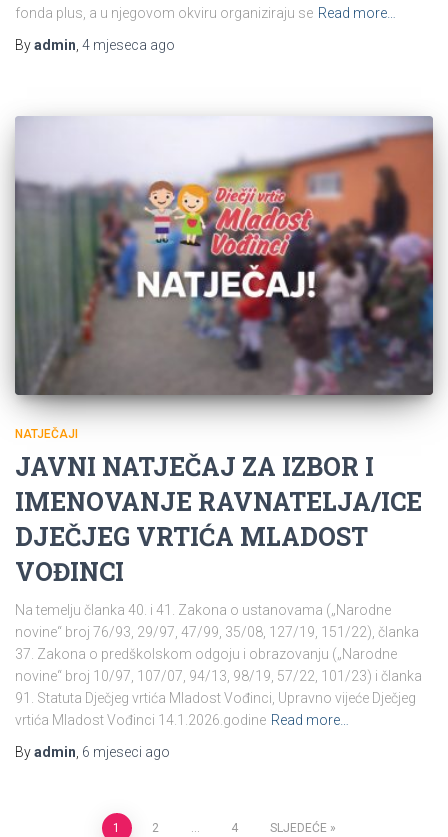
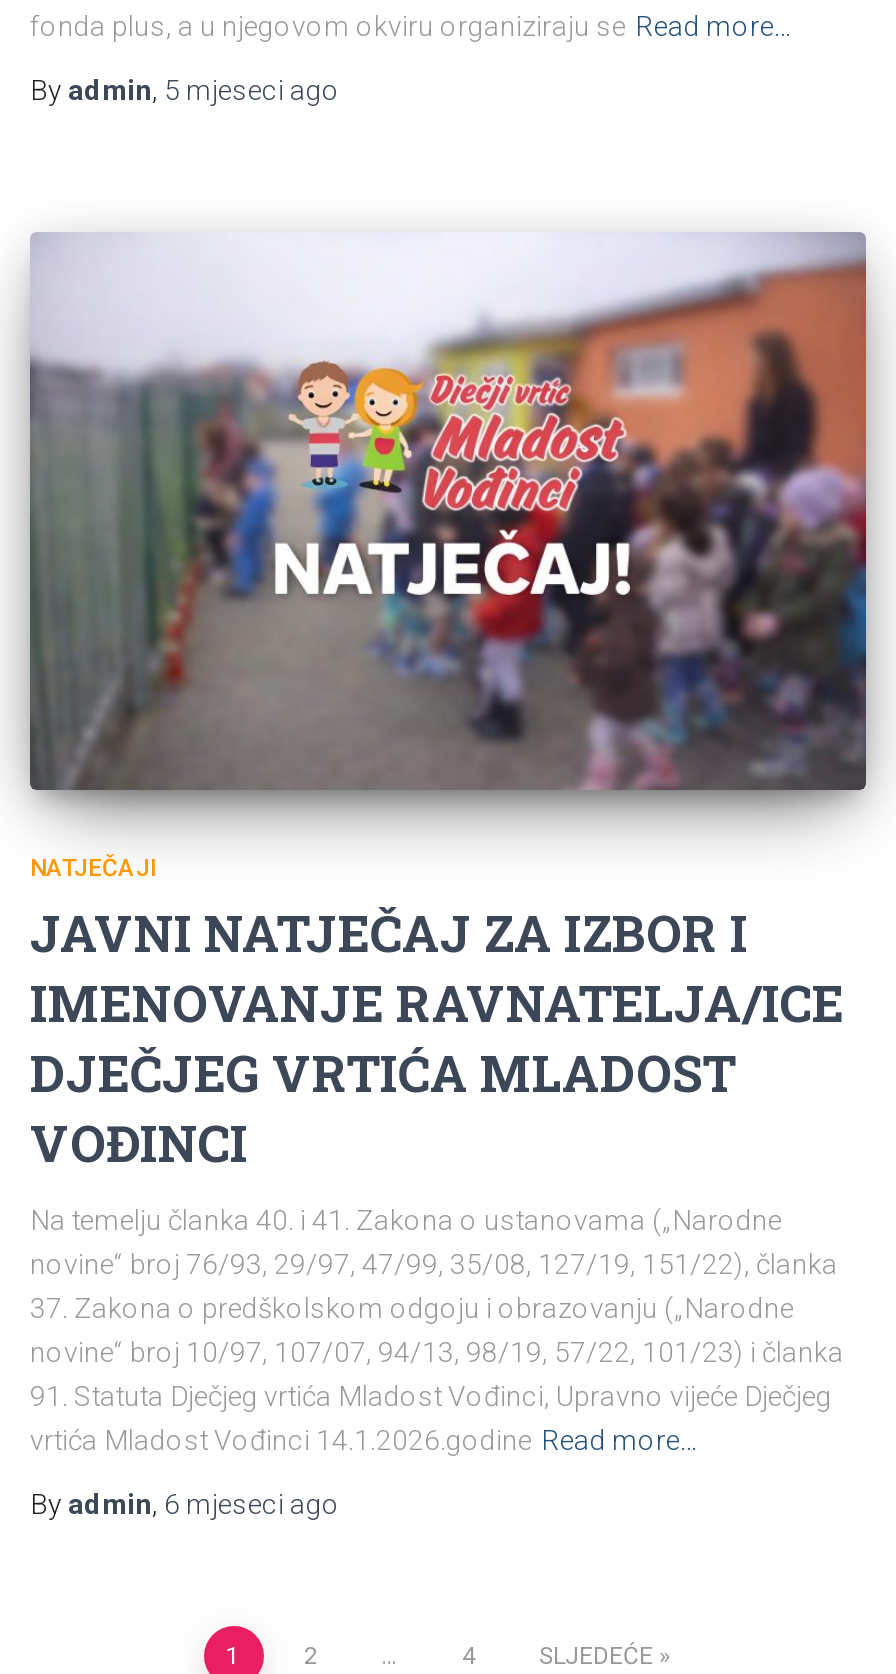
[15,37,175,53] By admin, 4 mjeseca ago -> [30,74,340,106] By admin, 5 mjeseci ago

